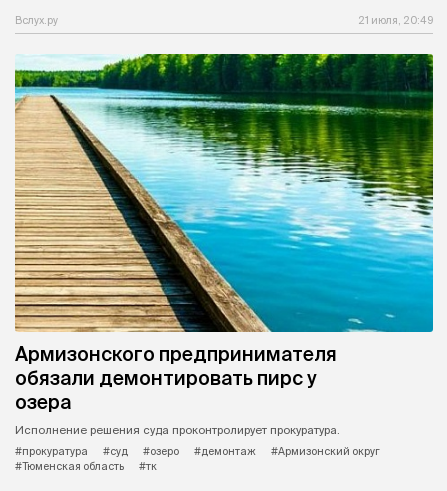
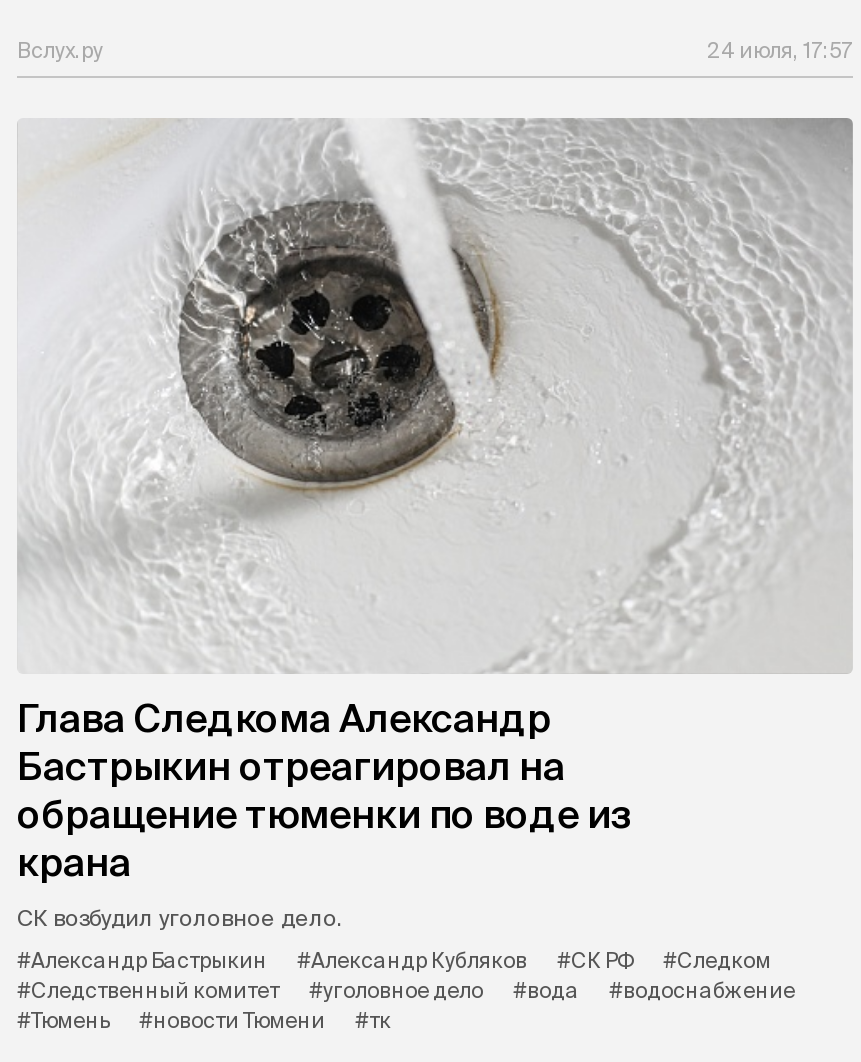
[358,14,433,26] 21 июля, 20:49 -> [707,39,853,63] 24 июля, 17:57
[14,53,434,413] [image] | Армизонского предпринимателя | обязали демонтировать пирс у | озера -> [17,118,853,885] [image] | Глава Следкома Александр | Бастрыкин отреагировал на | обращение тюменки по воде из | крана
[15,424,340,436] Исполнение решения суда проконтролирует прокуратура. -> [17,907,343,931] СК возбудил уголовное дело.
[15,445,380,472] #прокуратура | #суд | #озеро | #демонтаж | #Армизонский округ | #Тюменская область -> [17,949,795,1033] #Александр Бастрыкин | #Александр Кубляков | #СК РФ | #Следком | #Следственный комитет | #уголовное дело | #вода | #водоснабжение | #Тюмень | #новости Тюмени

